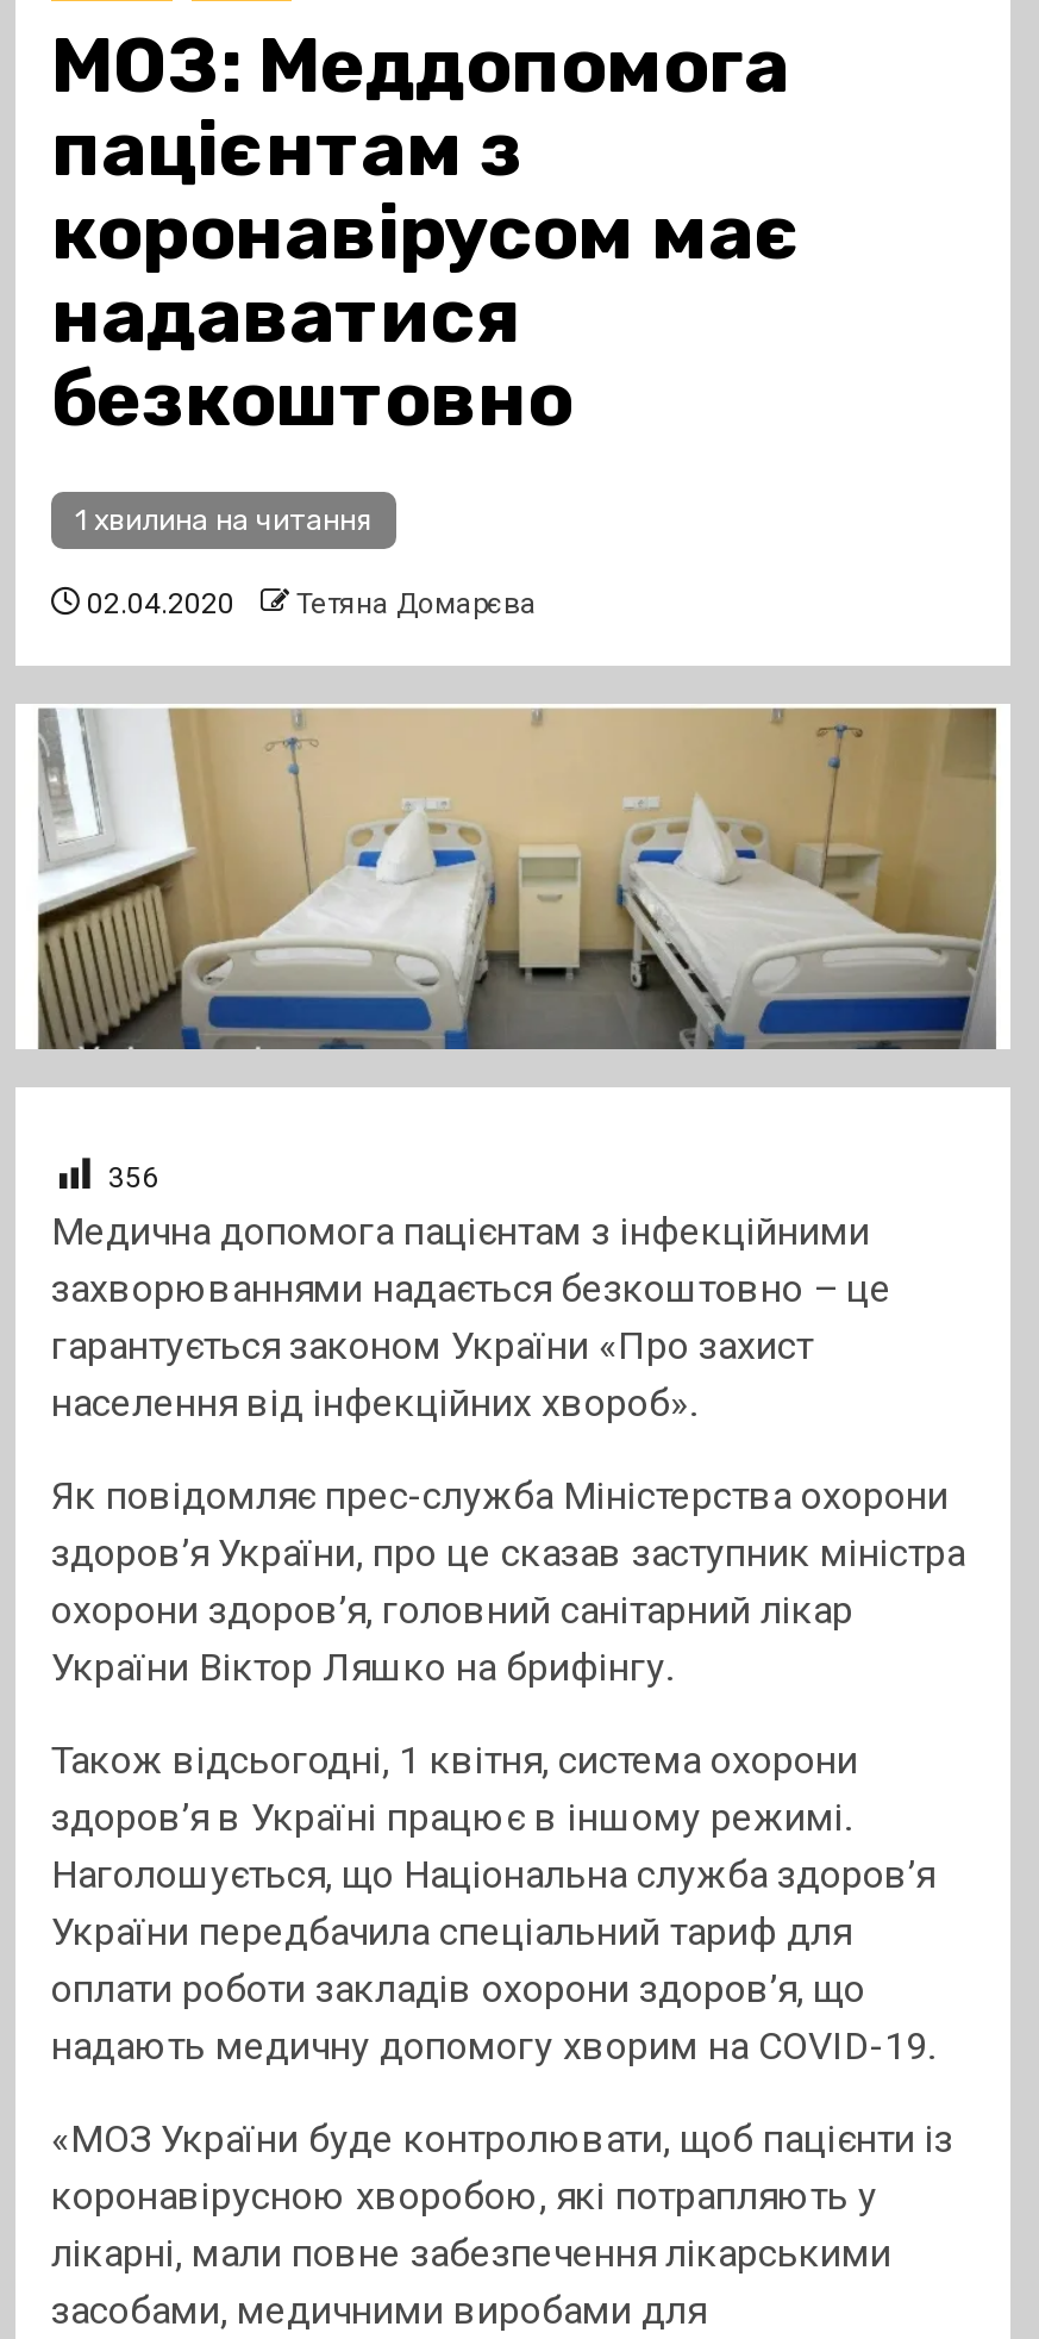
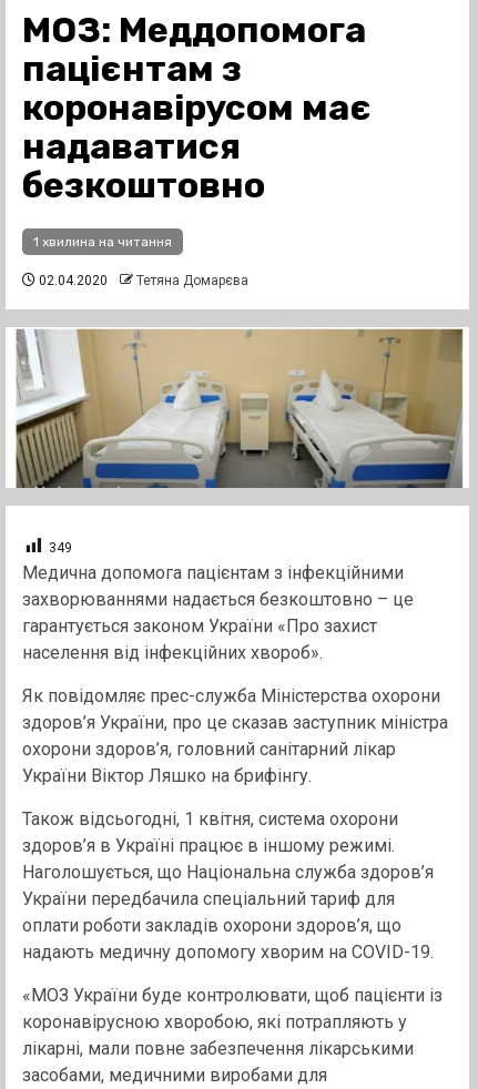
[108,1160,158,1194] 356 -> [49,540,72,556] 349

